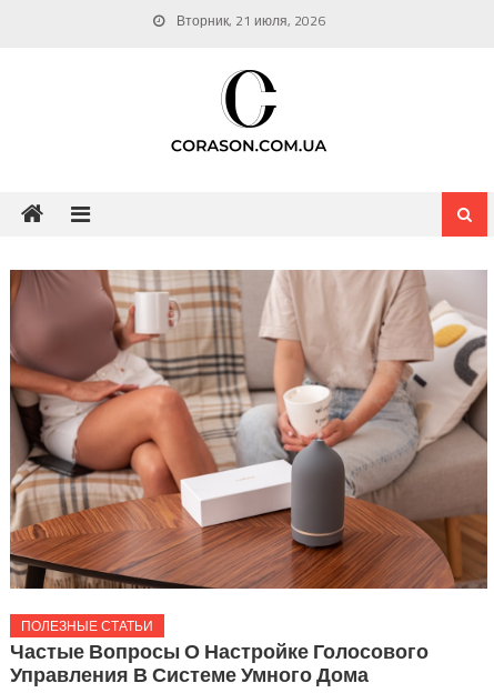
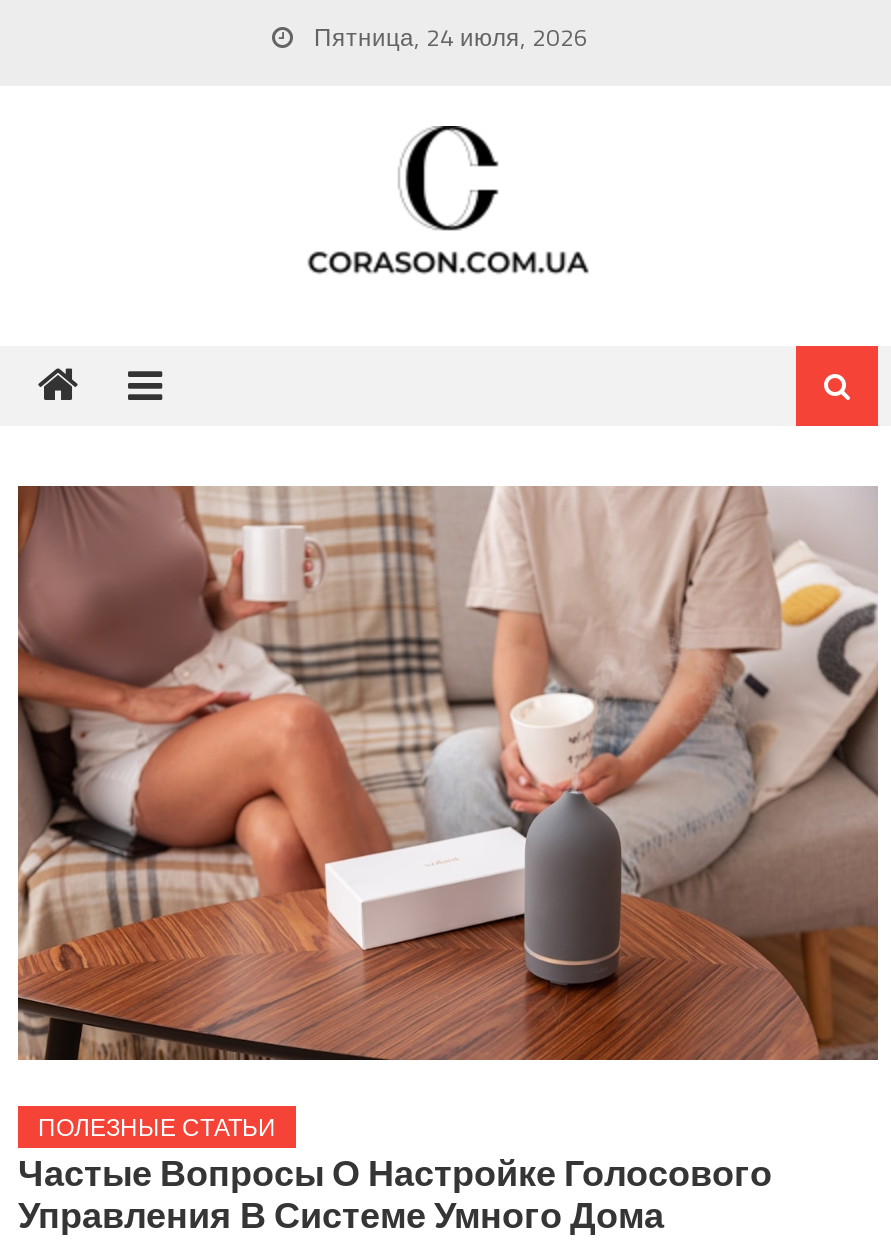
[173,10,325,31] Вторник, 21 июля, 2026 -> [308,18,588,56] Пятница, 24 июля, 2026

